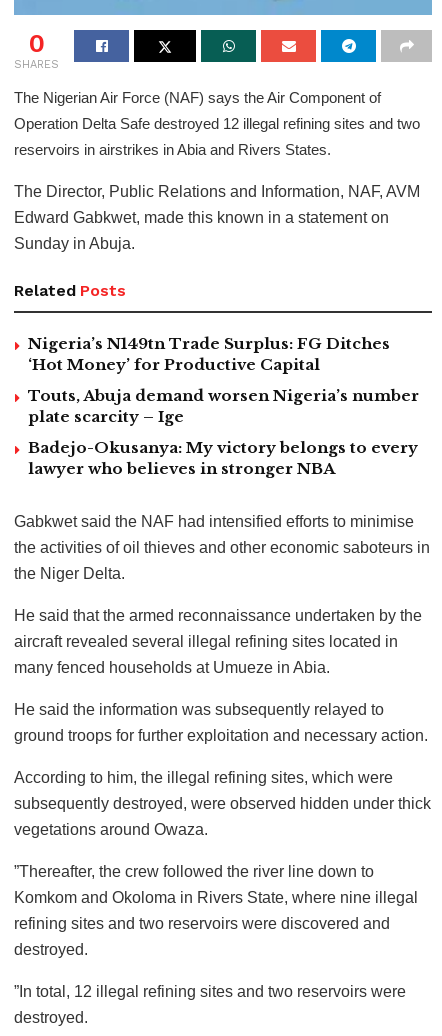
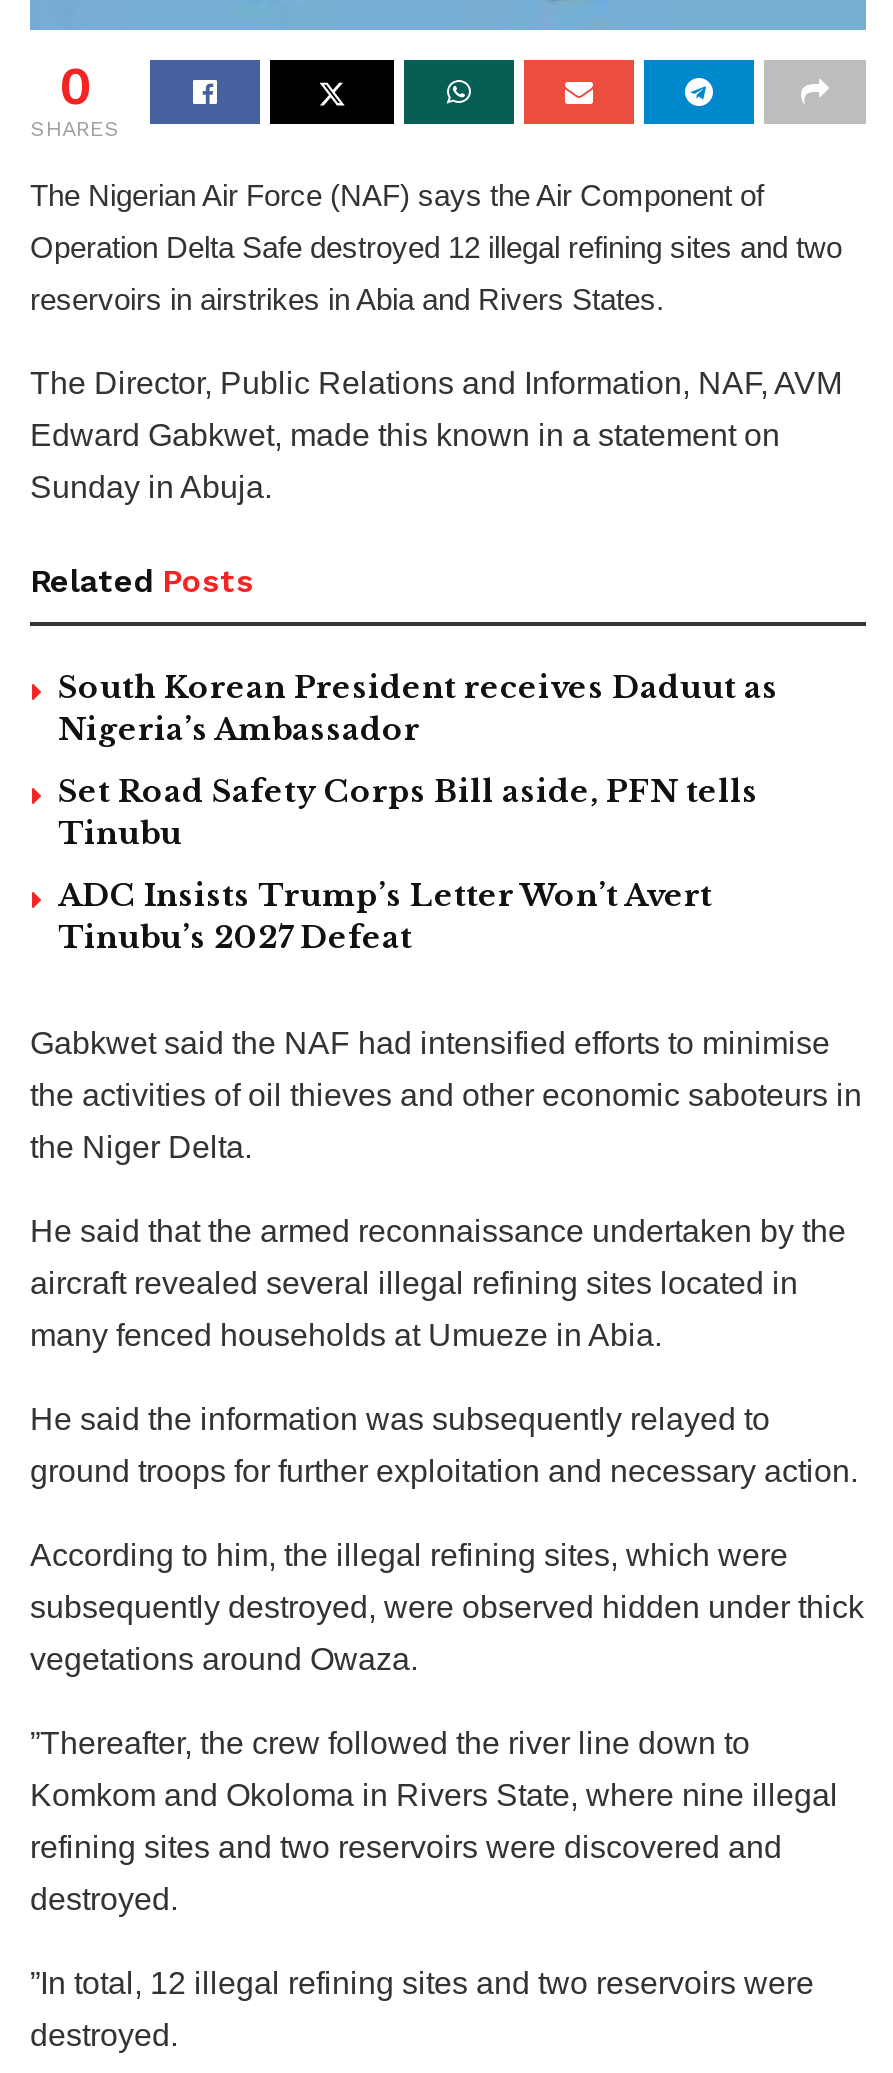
[28,334,390,374] Nigeria’s N149tn Trade Surplus: FG Ditches | ‘Hot Money’ for Productive Capital -> [58,668,778,748] South Korean President receives Daduut as | Nigeria’s Ambassador
[28,386,419,426] Touts, Abuja demand worsen Nigeria’s number | plate scarcity – Ige -> [58,772,758,852] Set Road Safety Corps Bill aside, PFN tells | Tinubu
[28,438,418,478] Badejo-Okusanya: My victory belongs to every | lawyer who believes in stronger NBA -> [58,876,712,956] ADC Insists Trump’s Letter Won’t Avert | Tinubu’s 2027 Defeat

